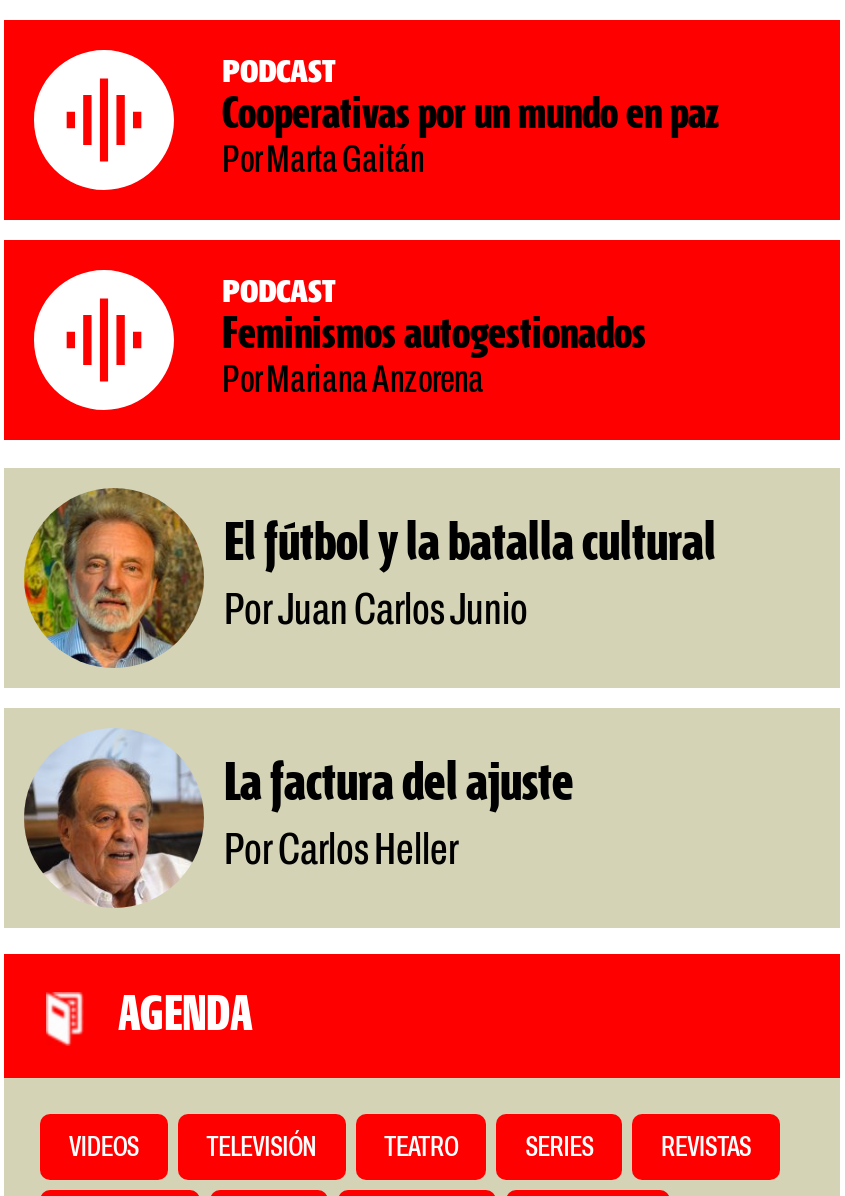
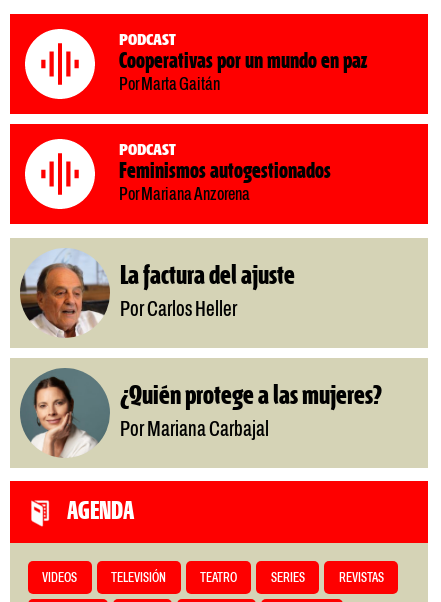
[22,486,716,668] [image] | El fútbol y la batalla cultural | Por Juan Carlos Junio -> none
moved [20,726,574,910] -> [18,247,295,339]: [image] | La factura del ajuste | Por Carlos Heller
none -> [20,368,382,458] [image] | ¿Quién protege a las mujeres? | Por Mariana Carbajal

